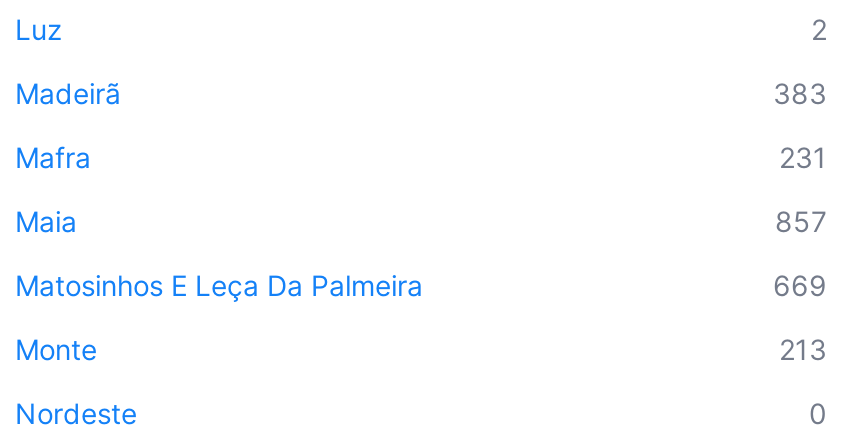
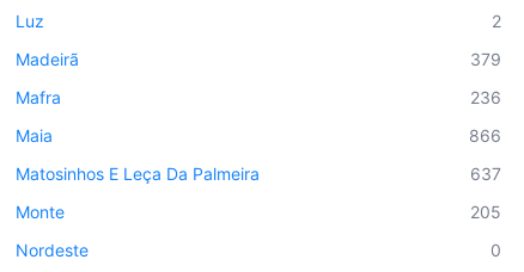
[773,75,827,109] 383 -> [470,48,501,69] 379
[779,139,827,173] 231 -> [470,87,501,107] 236
[775,203,827,237] 857 -> [469,125,501,145] 866
[773,267,827,301] 669 -> [470,163,501,183] 637
[779,331,827,365] 213 -> [470,201,501,221] 205

